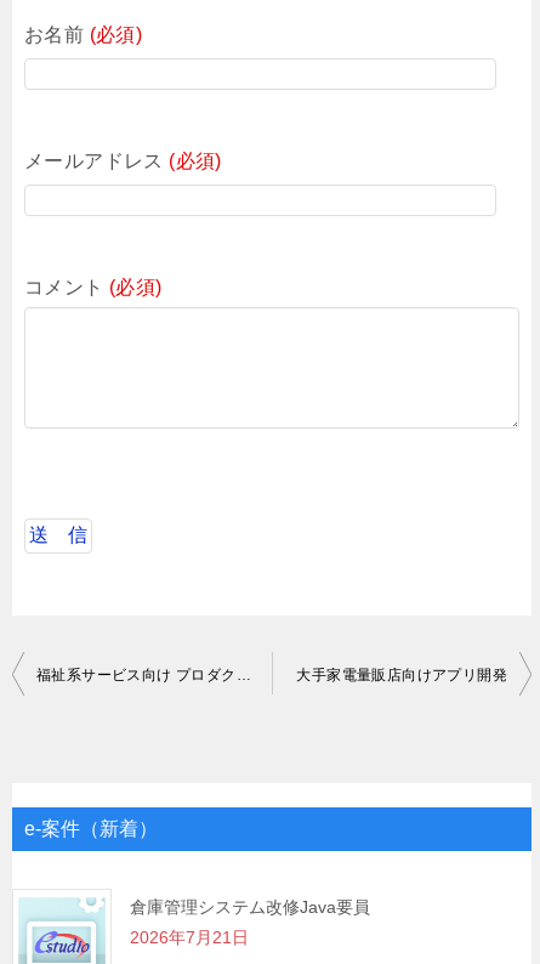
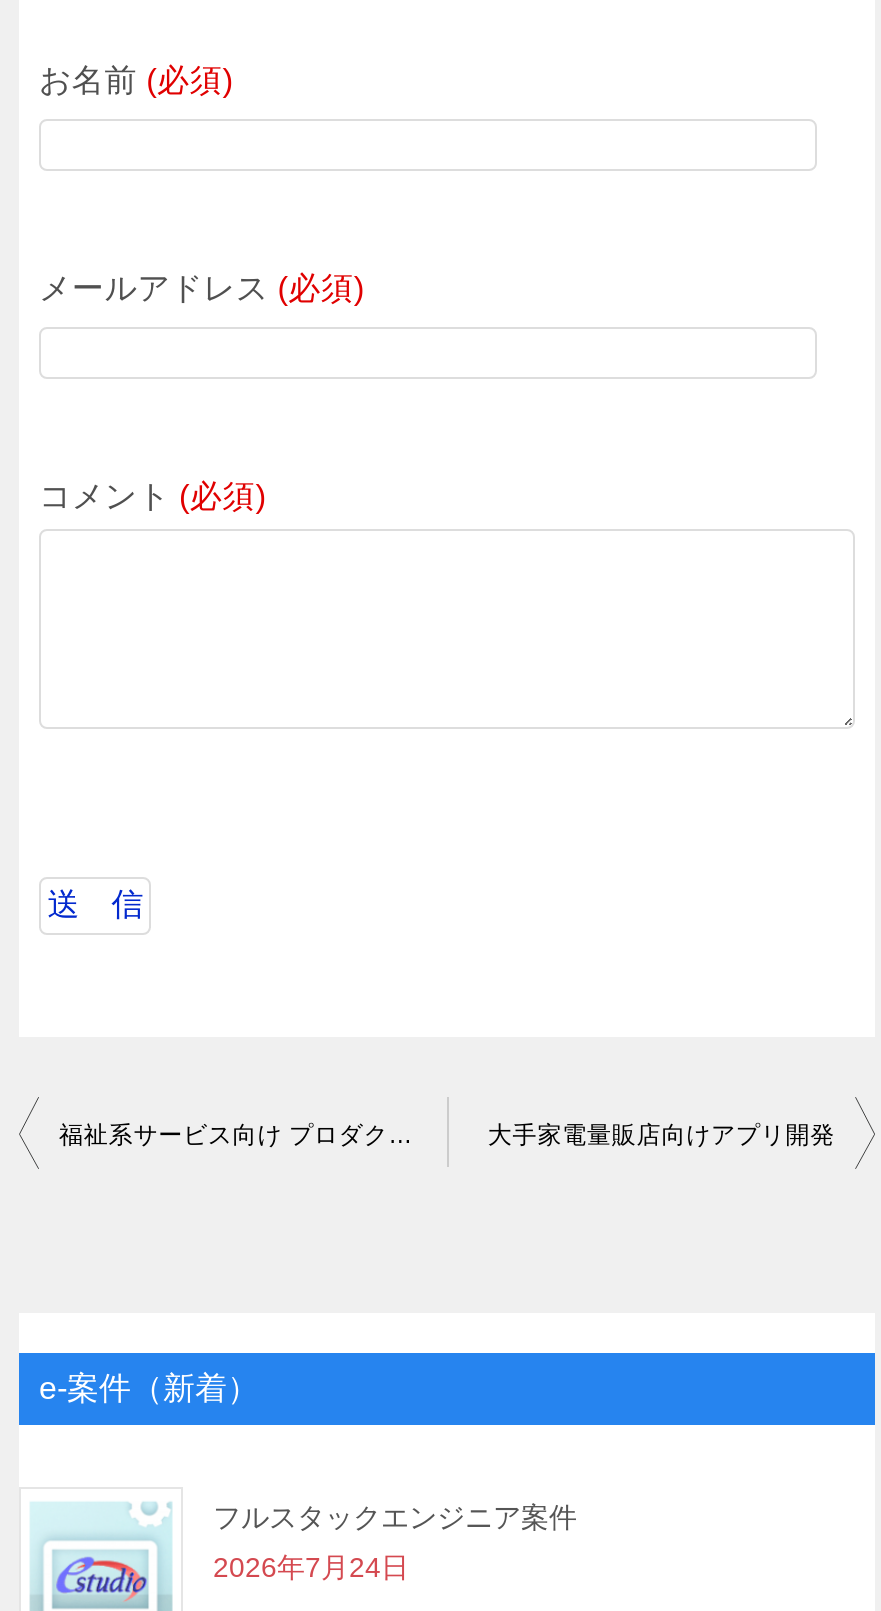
[130,897,370,947] 倉庫管理システム改修Java要員 | 2026年7月21日 -> [213,1501,577,1583] フルスタックエンジニア案件 | 2026年7月24日

